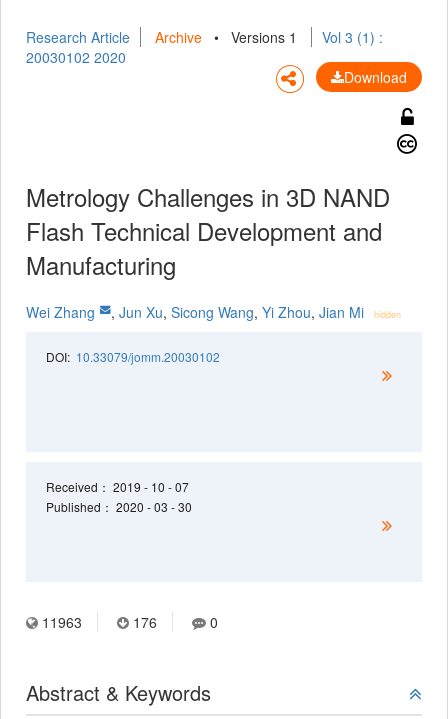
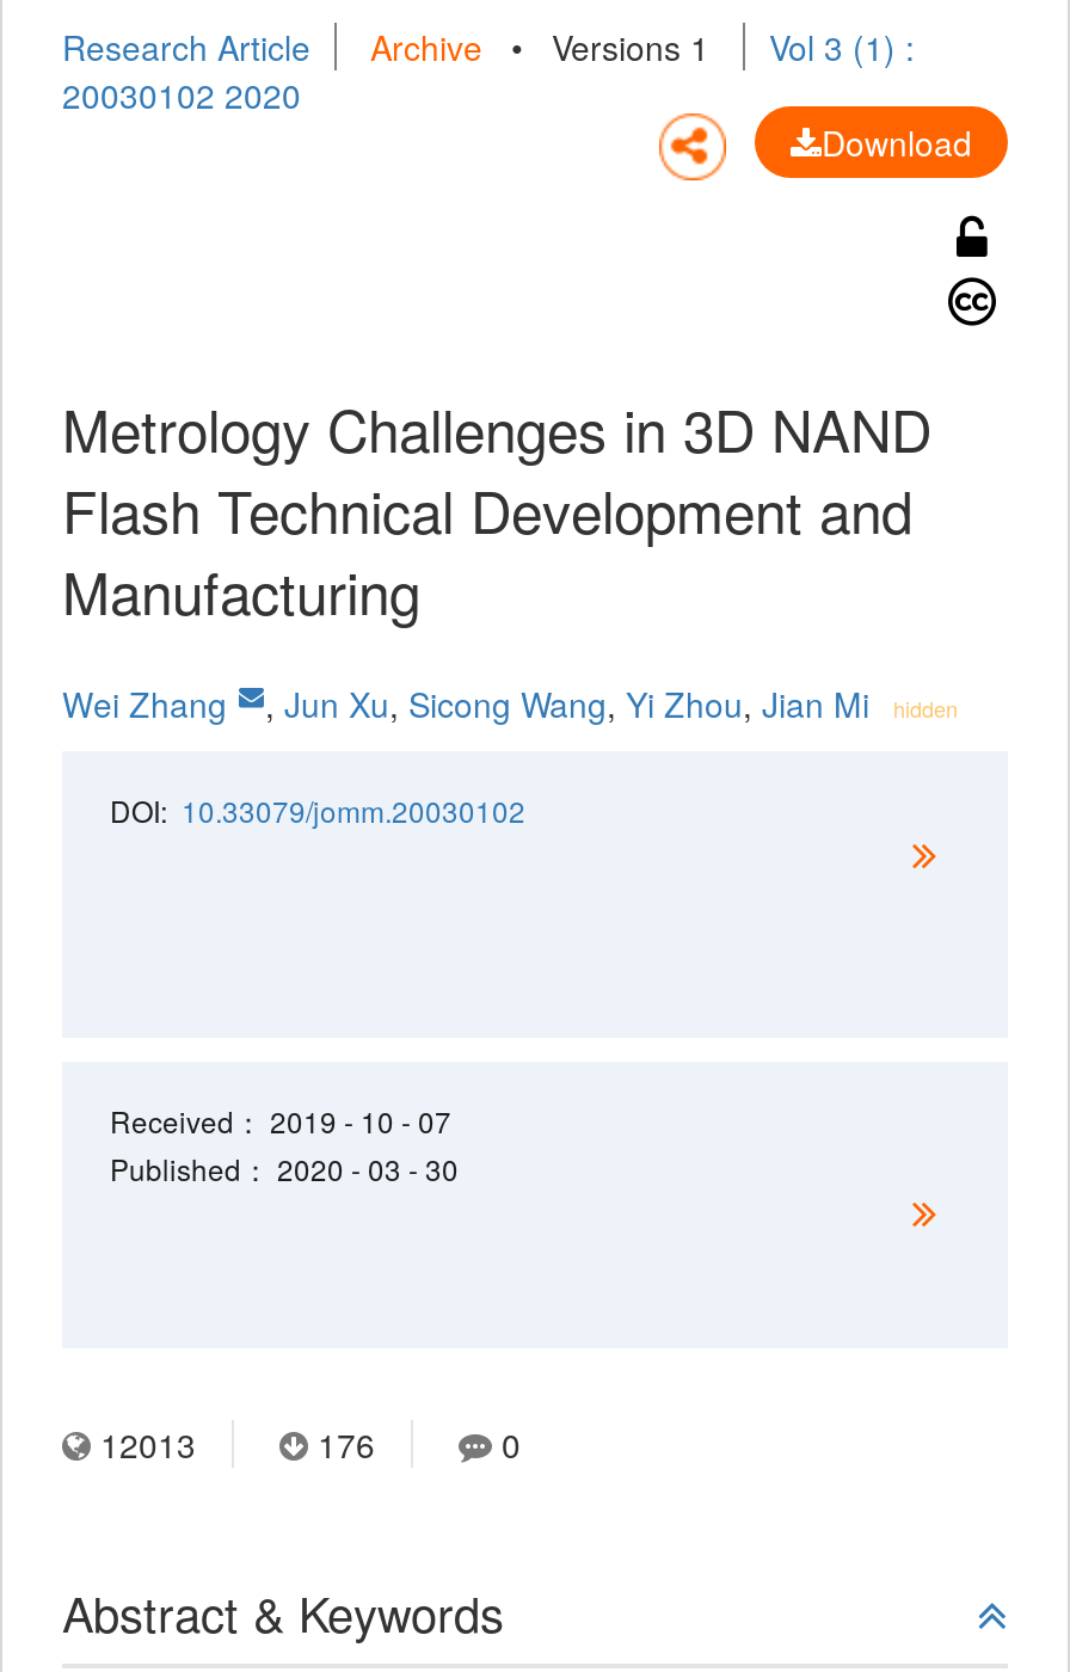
[42,612,82,632] 11963 -> [100,1421,196,1468] 12013

